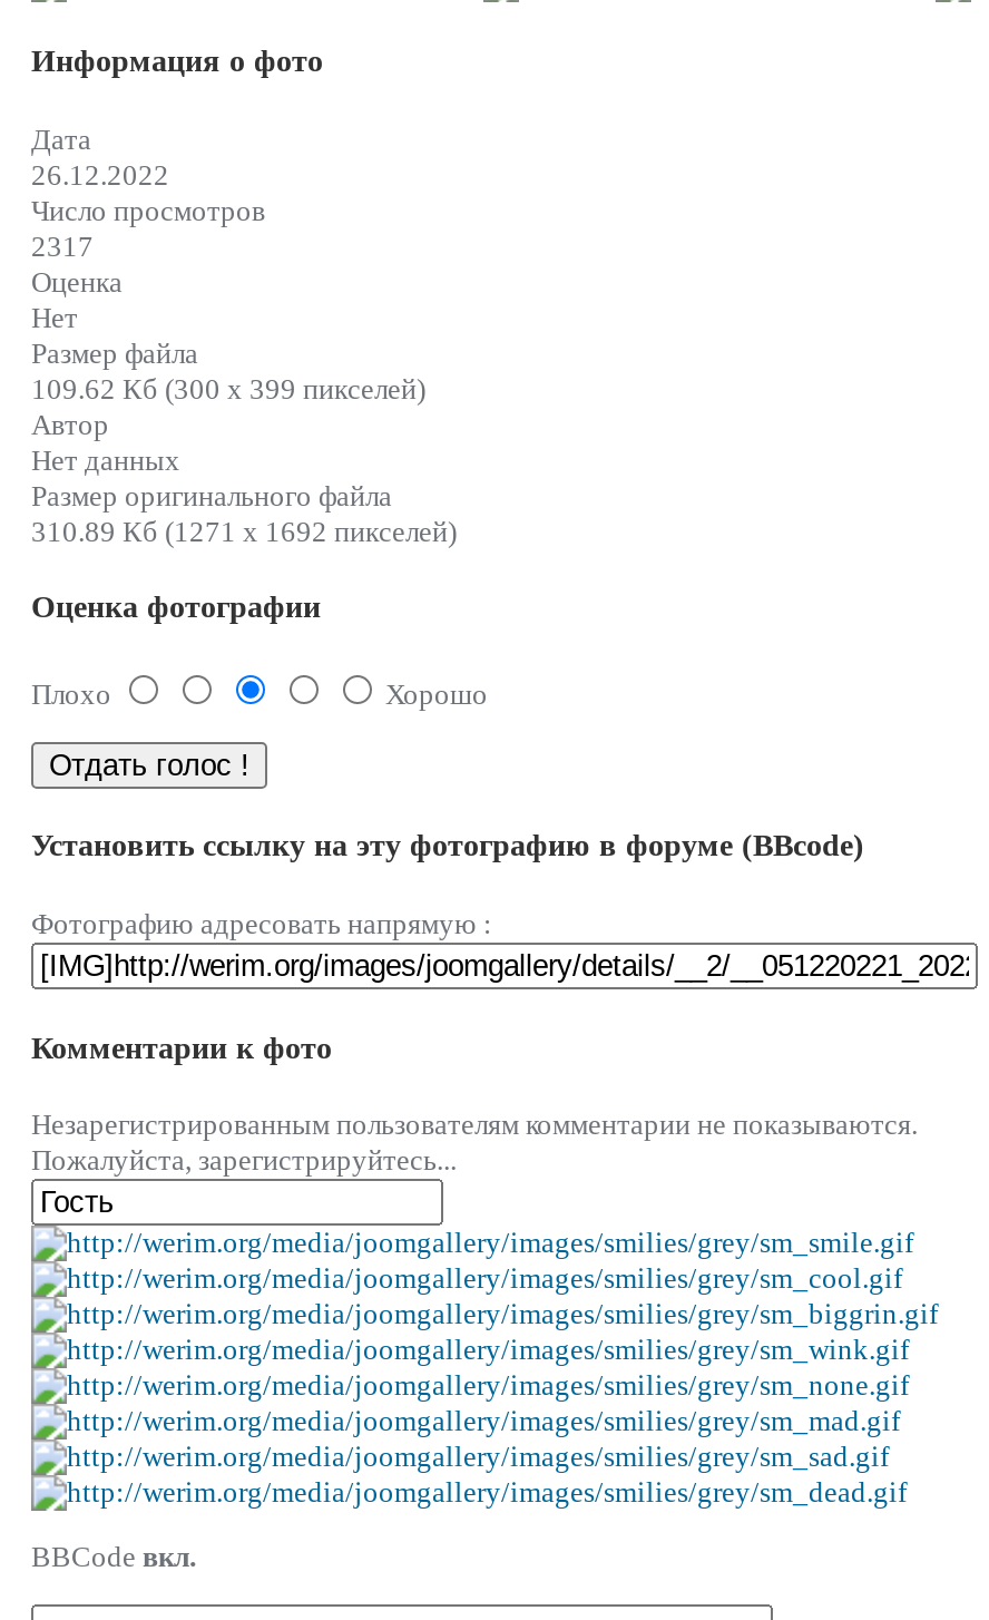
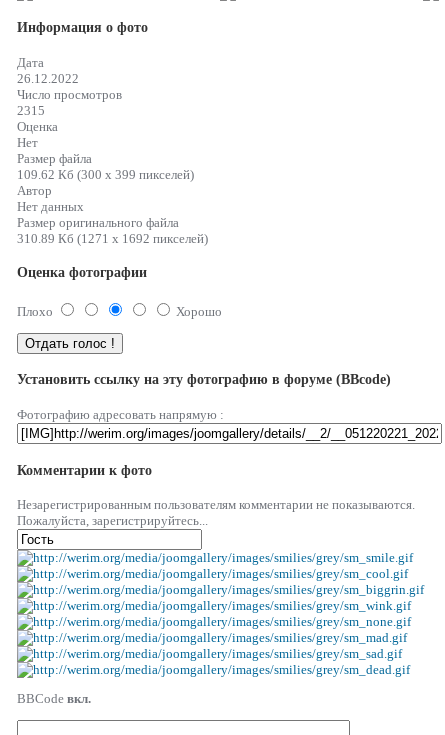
[31,229,94,262] 2317 -> [17,103,45,118] 2315

